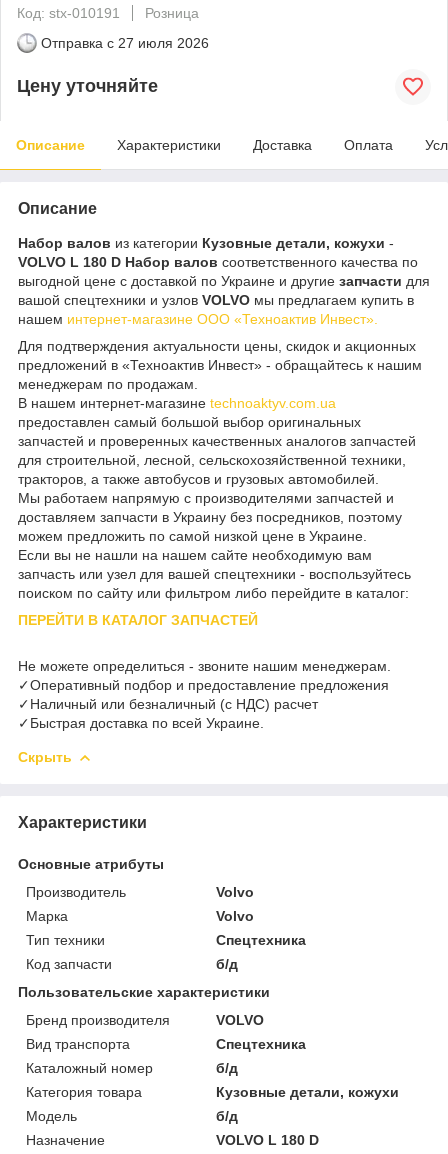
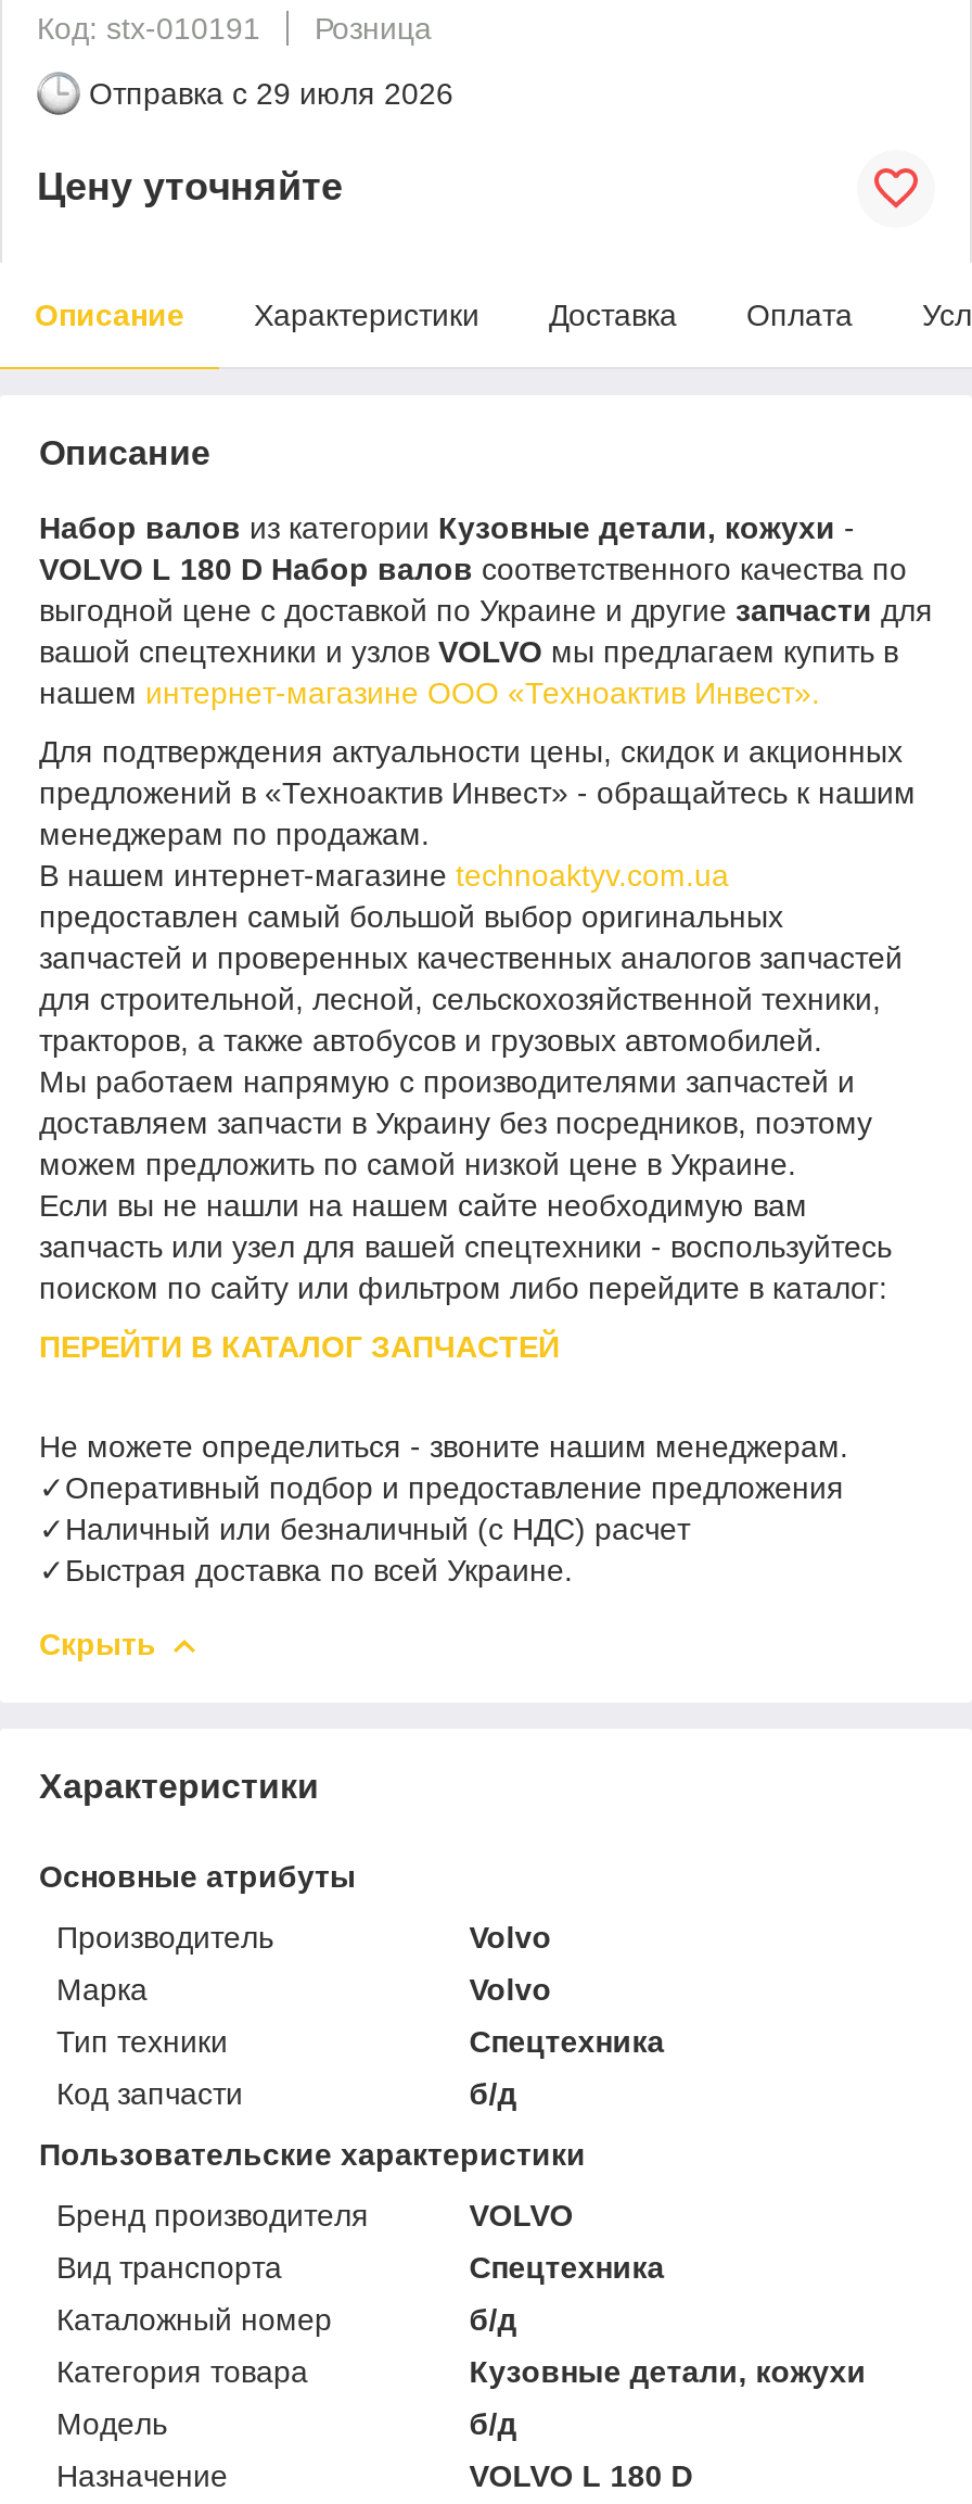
[41,35,209,51] Отправка с 27 июля 2026 -> [89,76,453,110] Отправка с 29 июля 2026

